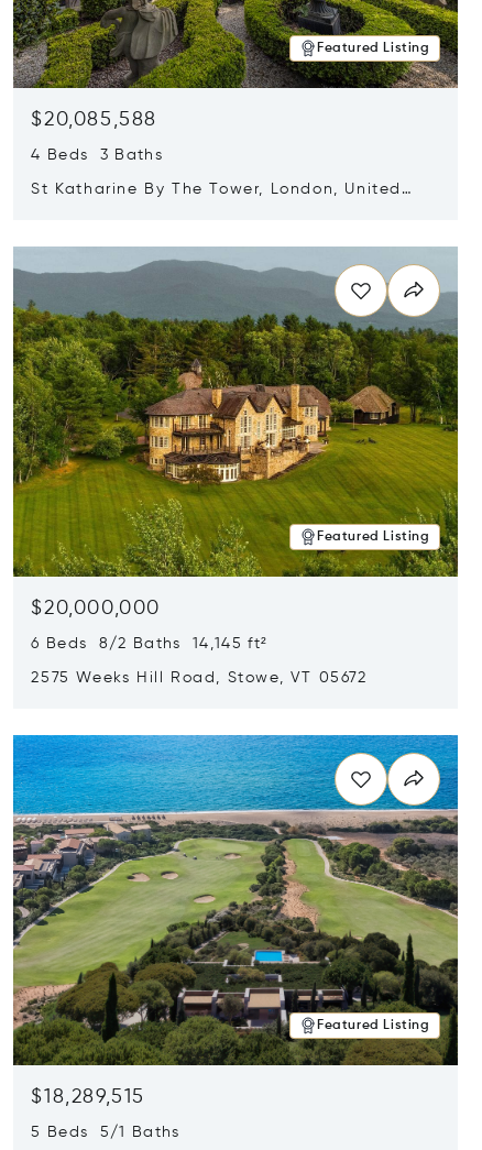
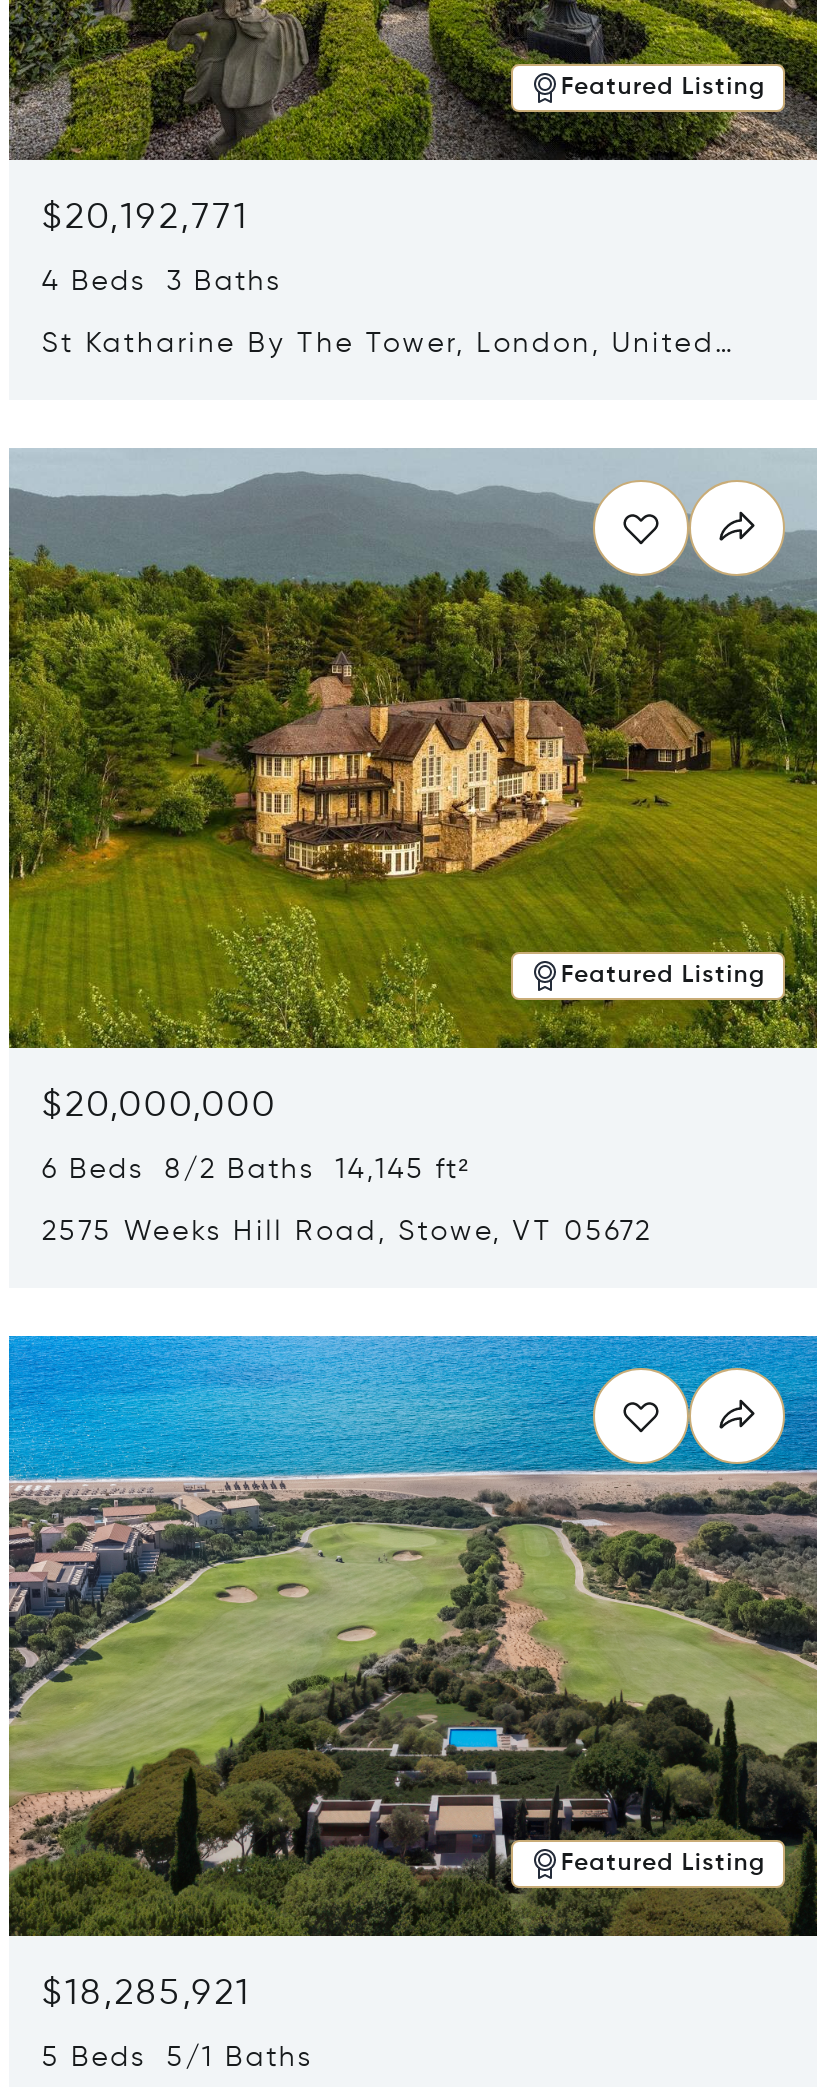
[31,110,157,130] $20,085,588 -> [42,200,249,236] $20,192,771
[31,1087,145,1107] $18,289,515 -> [42,1976,251,2012] $18,285,921

